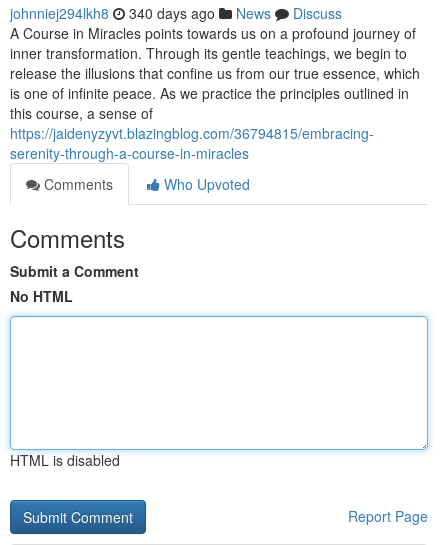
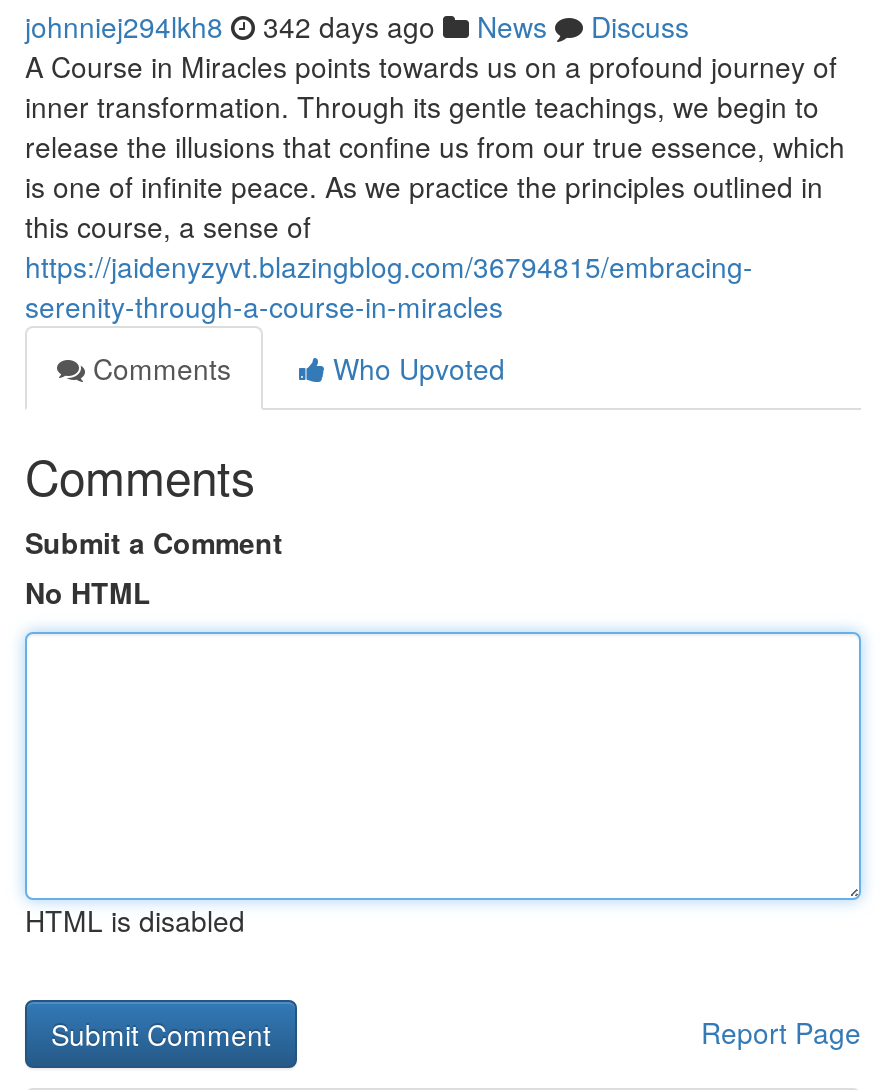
[10,3,342,23] johnniej294lkh8 340 days ago News Discuss -> [25,6,689,46] johnniej294lkh8 342 days ago News Discuss

